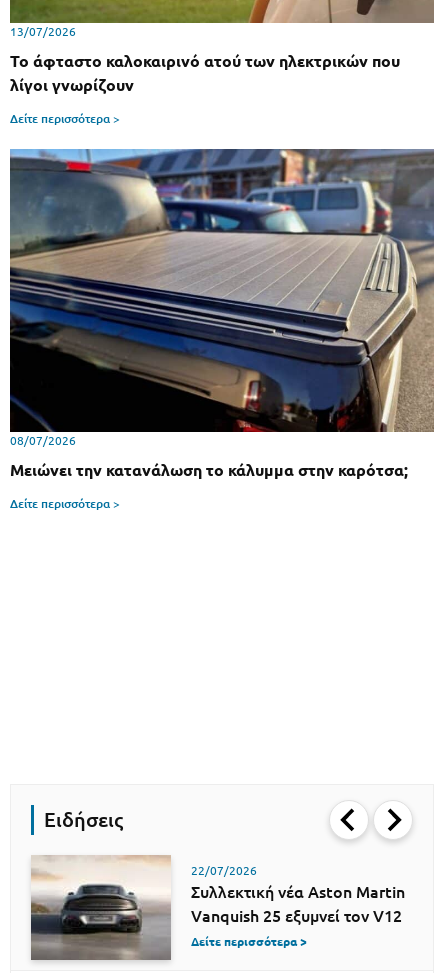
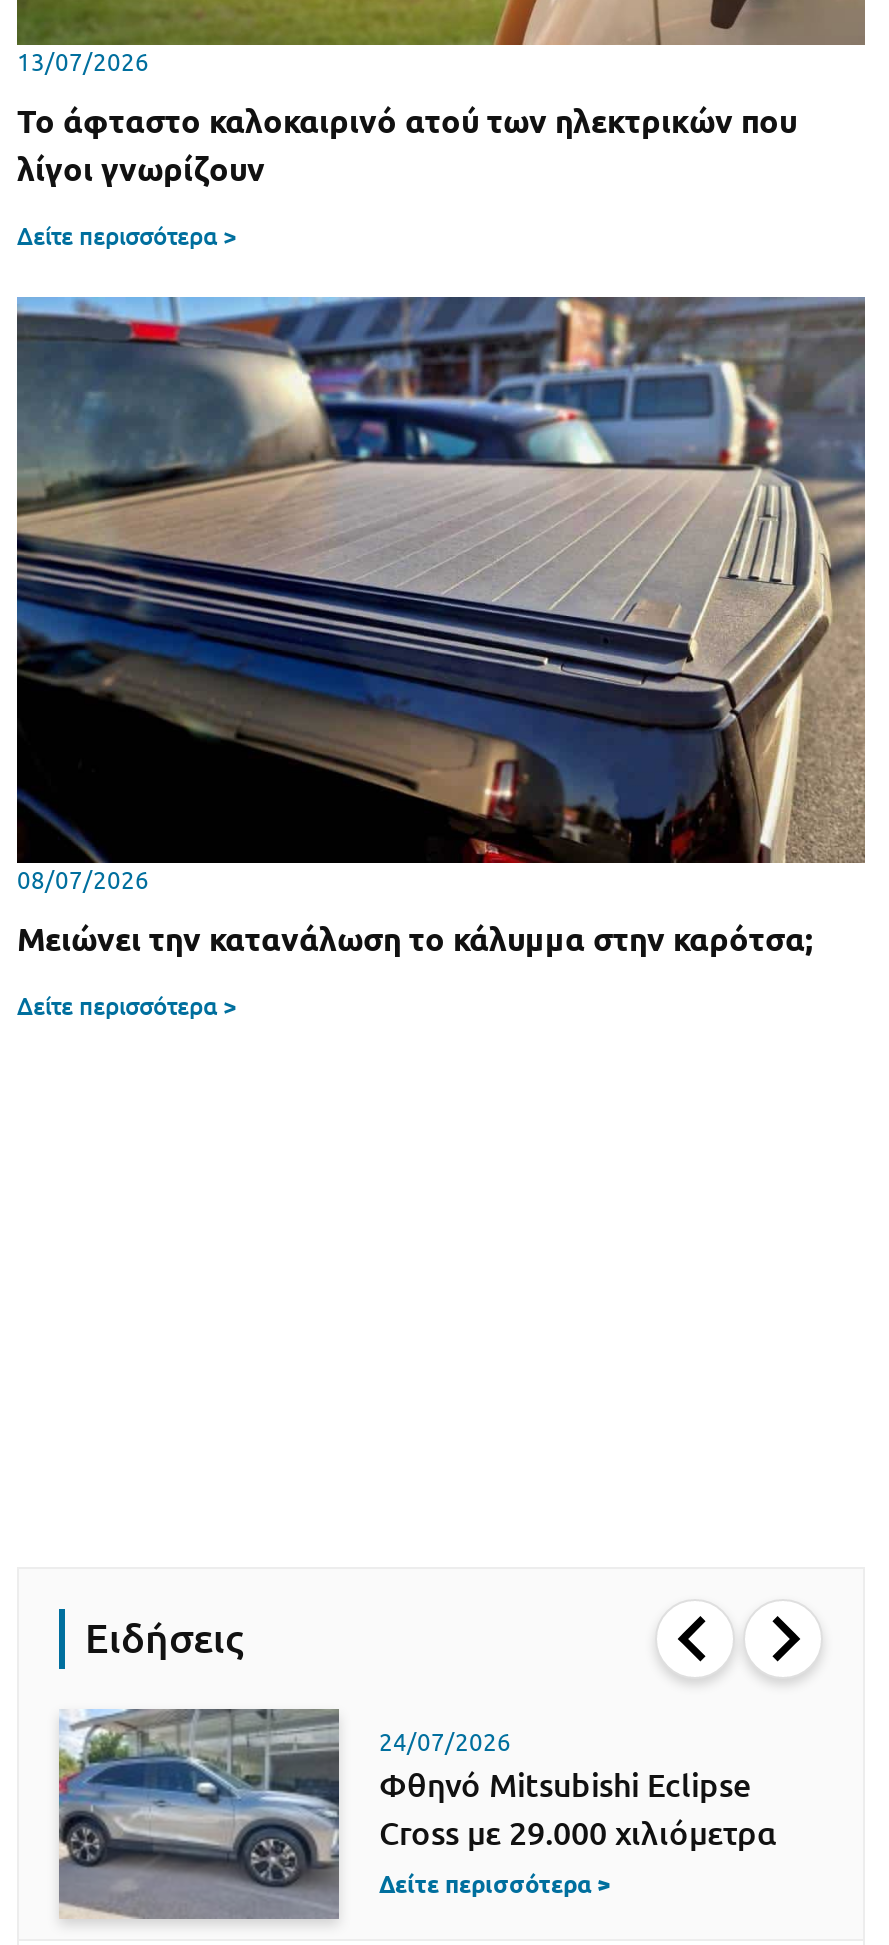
[30,855,405,961] [image] | 22/07/2026 | Συλλεκτική νέα Aston Martin | Vanquish 25 εξυμνεί τον V12 -> [57,1708,777,1920] [image] | 24/07/2026 | Φθηνό Mitsubishi Eclipse | Cross με 29.000 χιλιόμετρα

